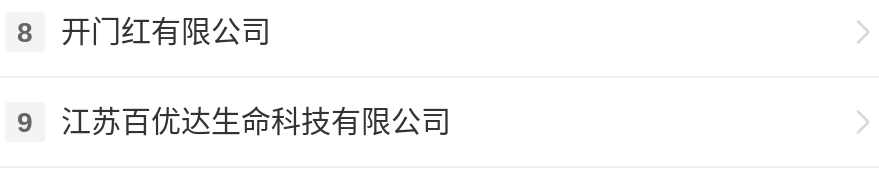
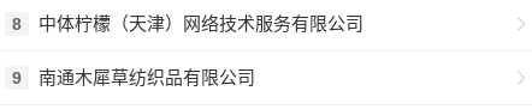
[61,15,271,49] 开门红有限公司 -> [39,14,363,34] 中体柠檬（天津）网络技术服务有限公司
[61,105,451,139] 江苏百优达生命科技有限公司 -> [39,67,255,88] 南通木犀草纺织品有限公司

